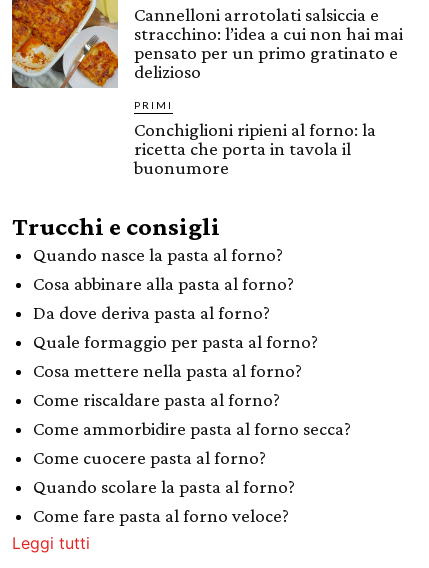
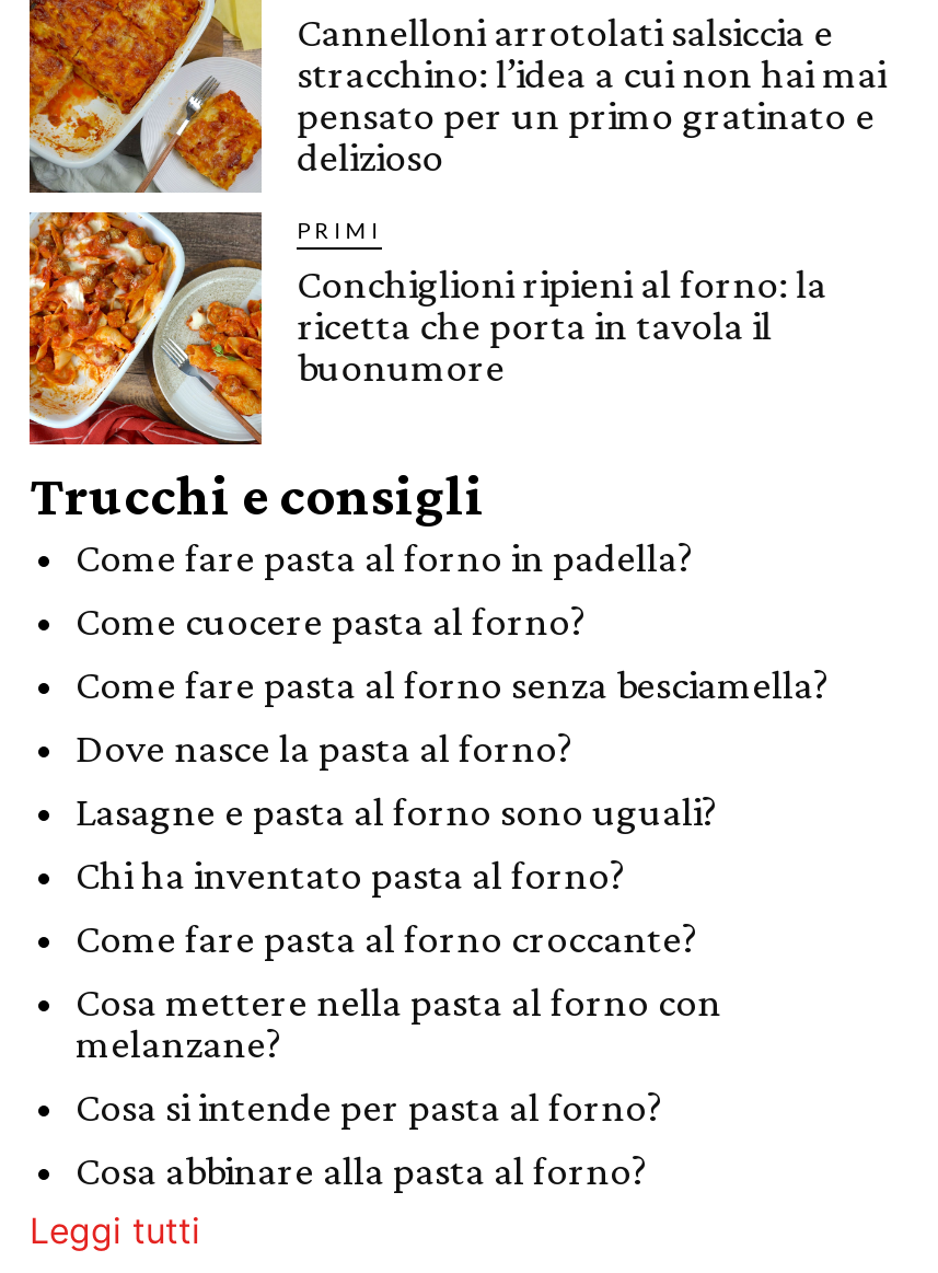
none -> [27,210,264,447] [image]
[33,244,283,265] Quando nasce la pasta al forno? -> [76,535,829,1130] Come fare pasta al forno in padella? | Come fare pasta al forno senza besciamella? | Dove nasce la pasta al forno? | Lasagne e pasta al forno sono uguali? | Chi ha inventato pasta al forno? | Come fare pasta al forno croccante? | Cosa mettere nella pasta al forno con | melanzane? | Cosa si intende per pasta al forno?
moved [33,273,294,294] -> [76,1148,647,1194]: Cosa abbinare alla pasta al forno?
[33,302,351,526] Da dove deriva pasta al forno? | Quale formaggio per pasta al forno? | Cosa mettere nella pasta al forno? | Come riscaldare pasta al forno? | Come ammorbidire pasta al forno secca? | Quando scolare la pasta al forno? | Come fare pasta al forno veloce? -> none
moved [33,447,266,468] -> [76,598,586,644]: Come cuocere pasta al forno?

